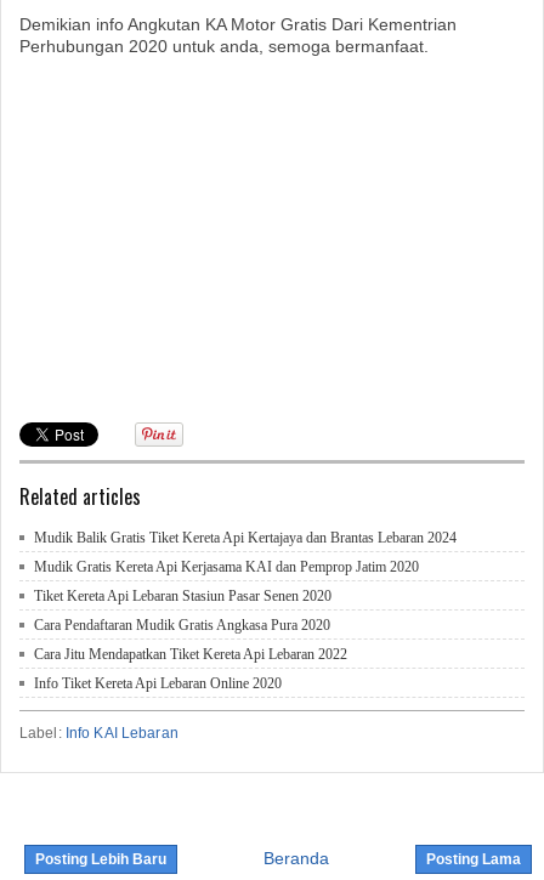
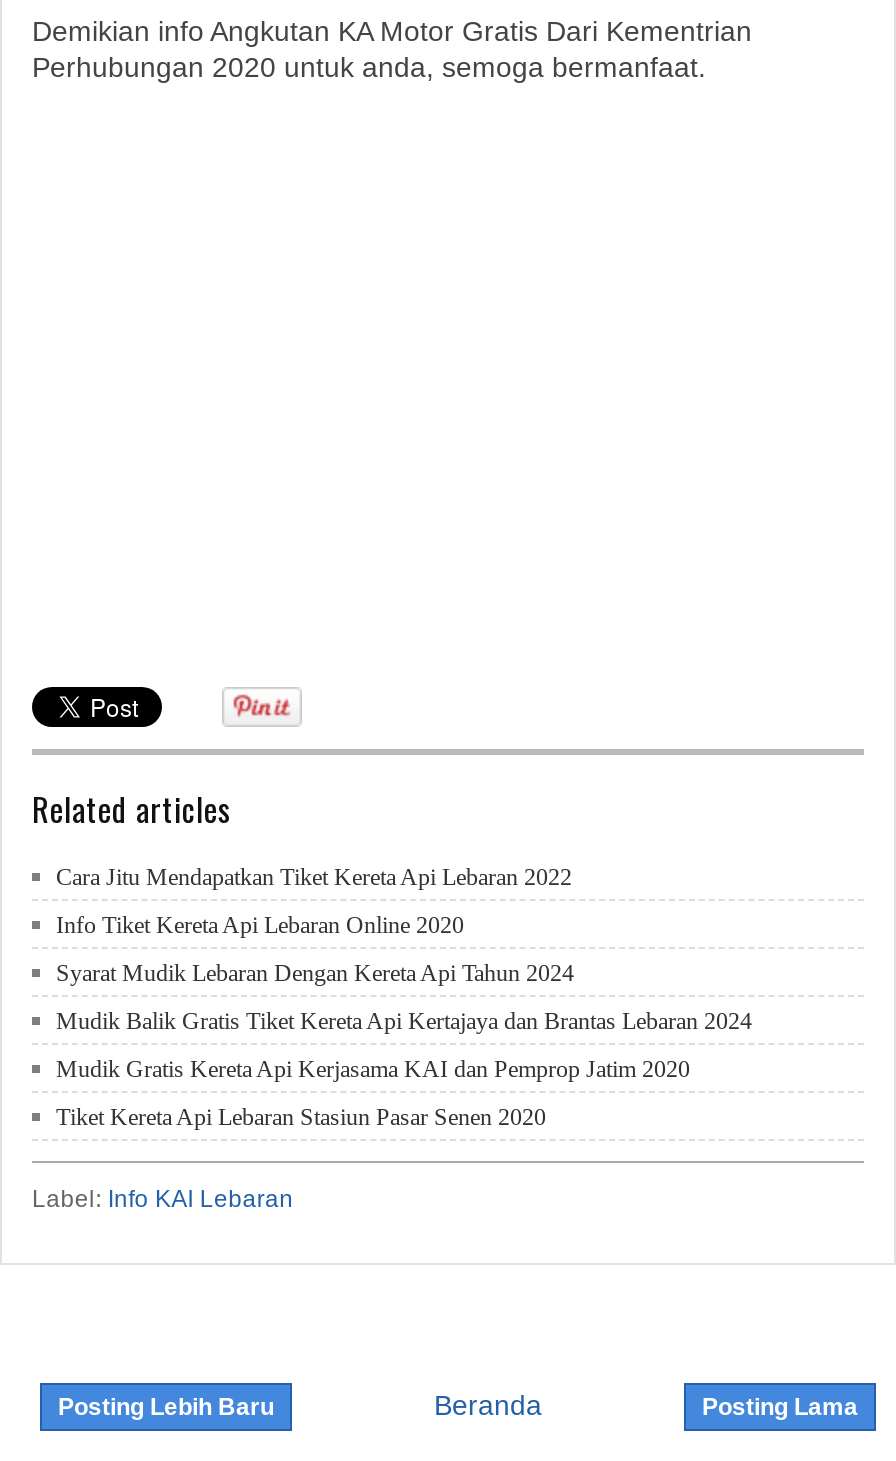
none -> [56,958,574,986] Syarat Mudik Lebaran Dengan Kereta Api Tahun 2024
moved [34,529,457,604] -> [56,1006,752,1130]: Mudik Balik Gratis Tiket Kereta Api Kertajaya dan Brantas Lebaran 2024 | Mudik Gratis Kereta Api Kerjasama KAI dan Pemprop Jatim 2020 | Tiket Kereta Api Lebaran Stasiun Pasar Senen 2020
[34,616,330,633] Cara Pendaftaran Mudik Gratis Angkasa Pura 2020 -> none
moved [34,645,347,691] -> [56,862,572,938]: Cara Jitu Mendapatkan Tiket Kereta Api Lebaran 2022 | Info Tiket Kereta Api Lebaran Online 2020

